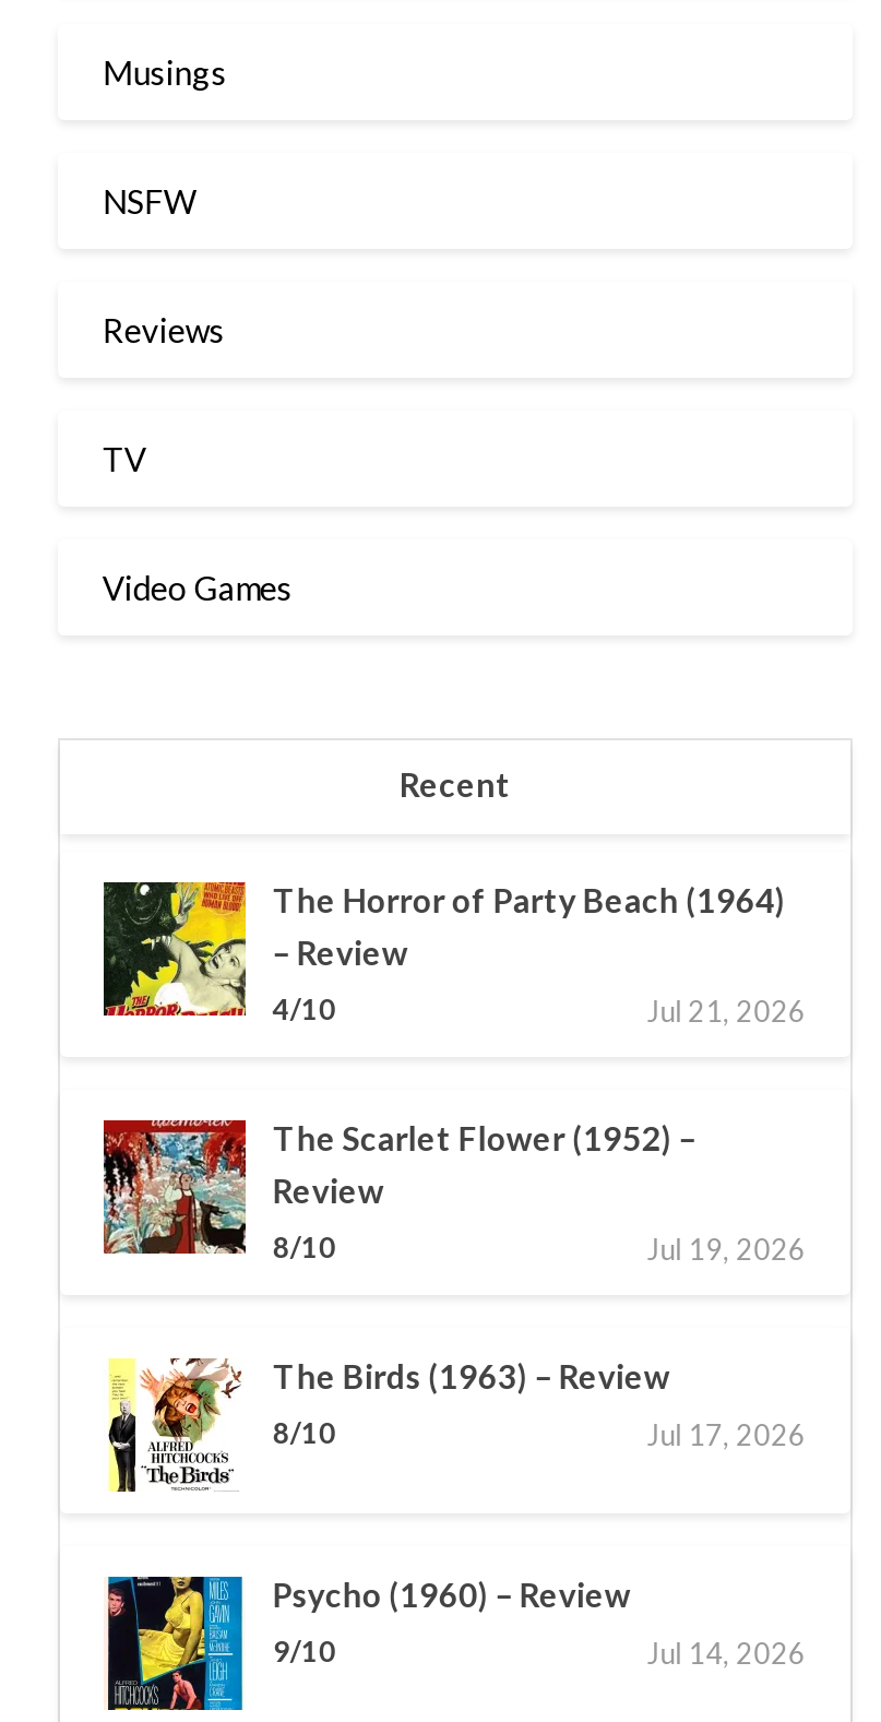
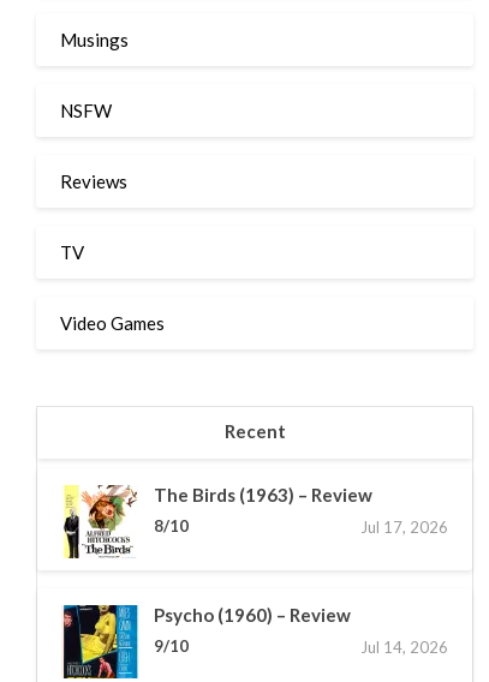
[102,879,806,1266] [image] | The Horror of Party Beach (1964) | – Review | 4/10 | Jul 21, 2026 | The Scarlet Flower (1952) – | Review | 8/10 | Jul 19, 2026 -> none
[102,1118,241,1256] [image] -> none

